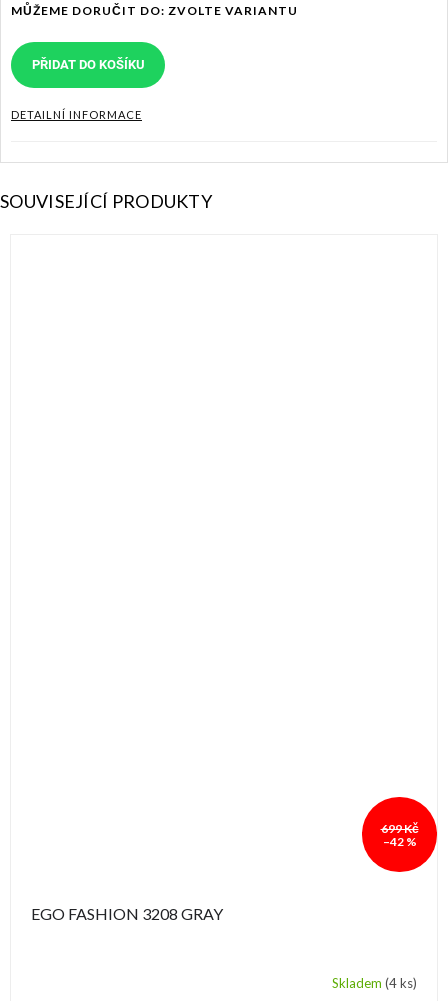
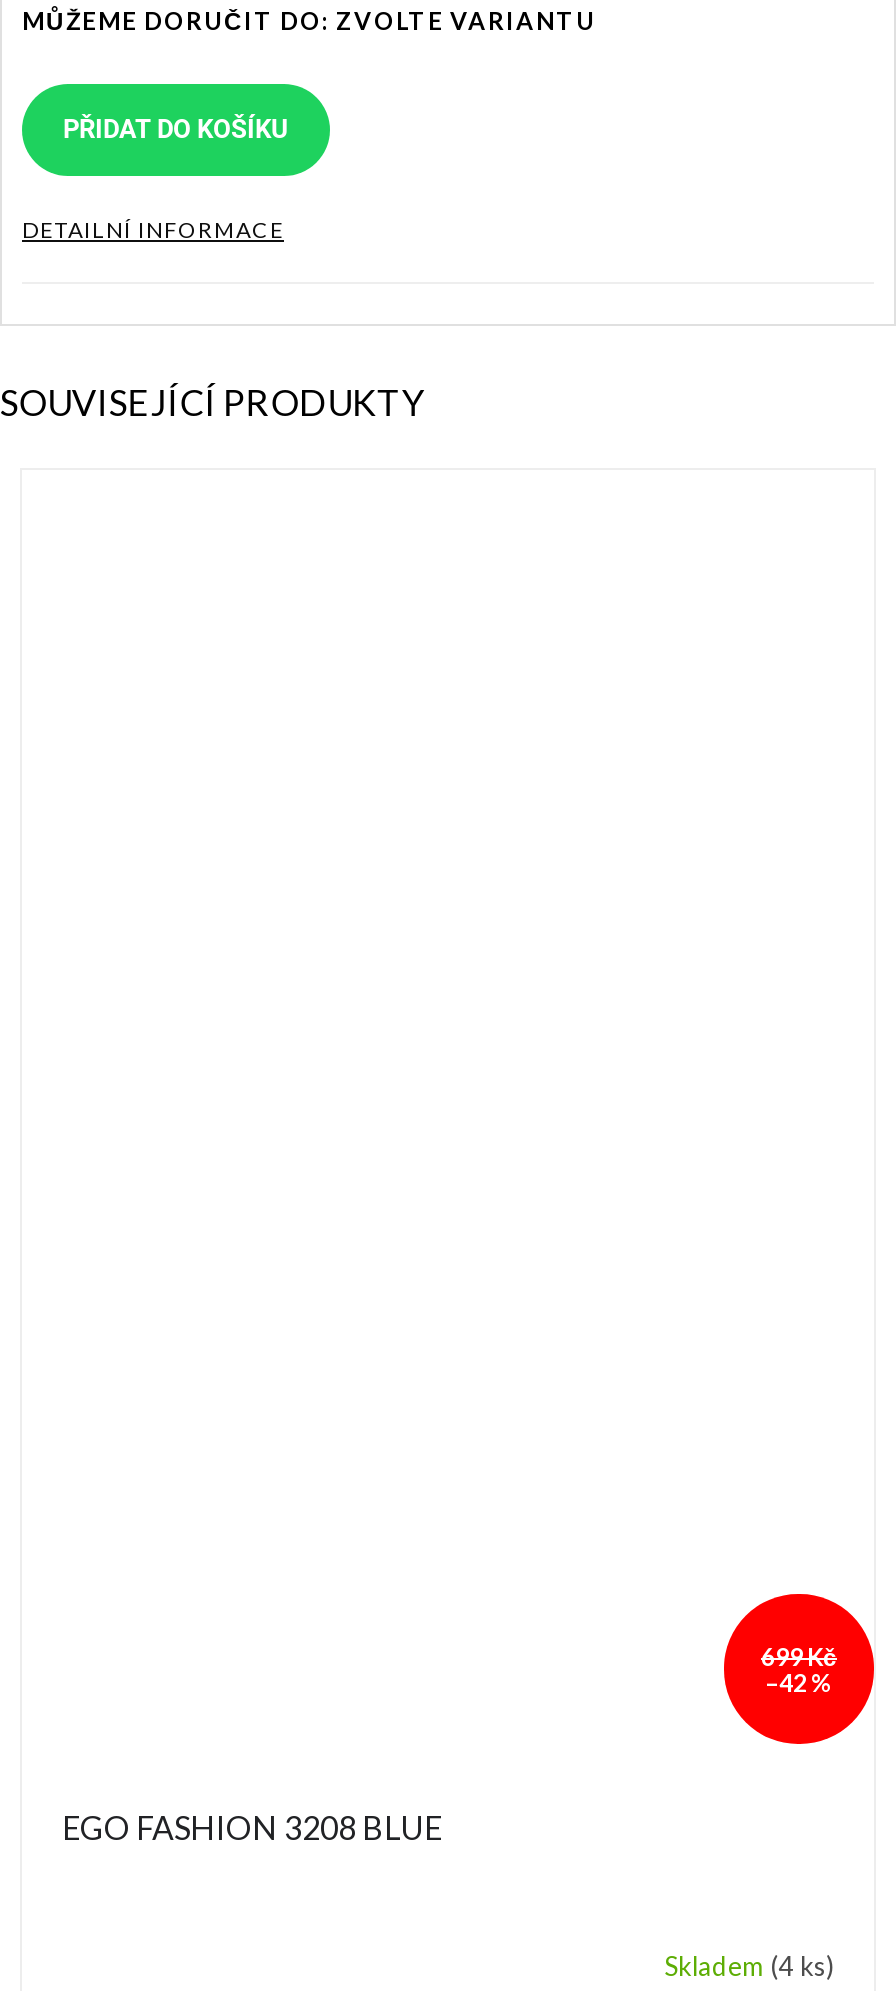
[31,904,223,923] EGO FASHION 3208 GRAY -> [62,1808,442,1846] EGO FASHION 3208 BLUE

